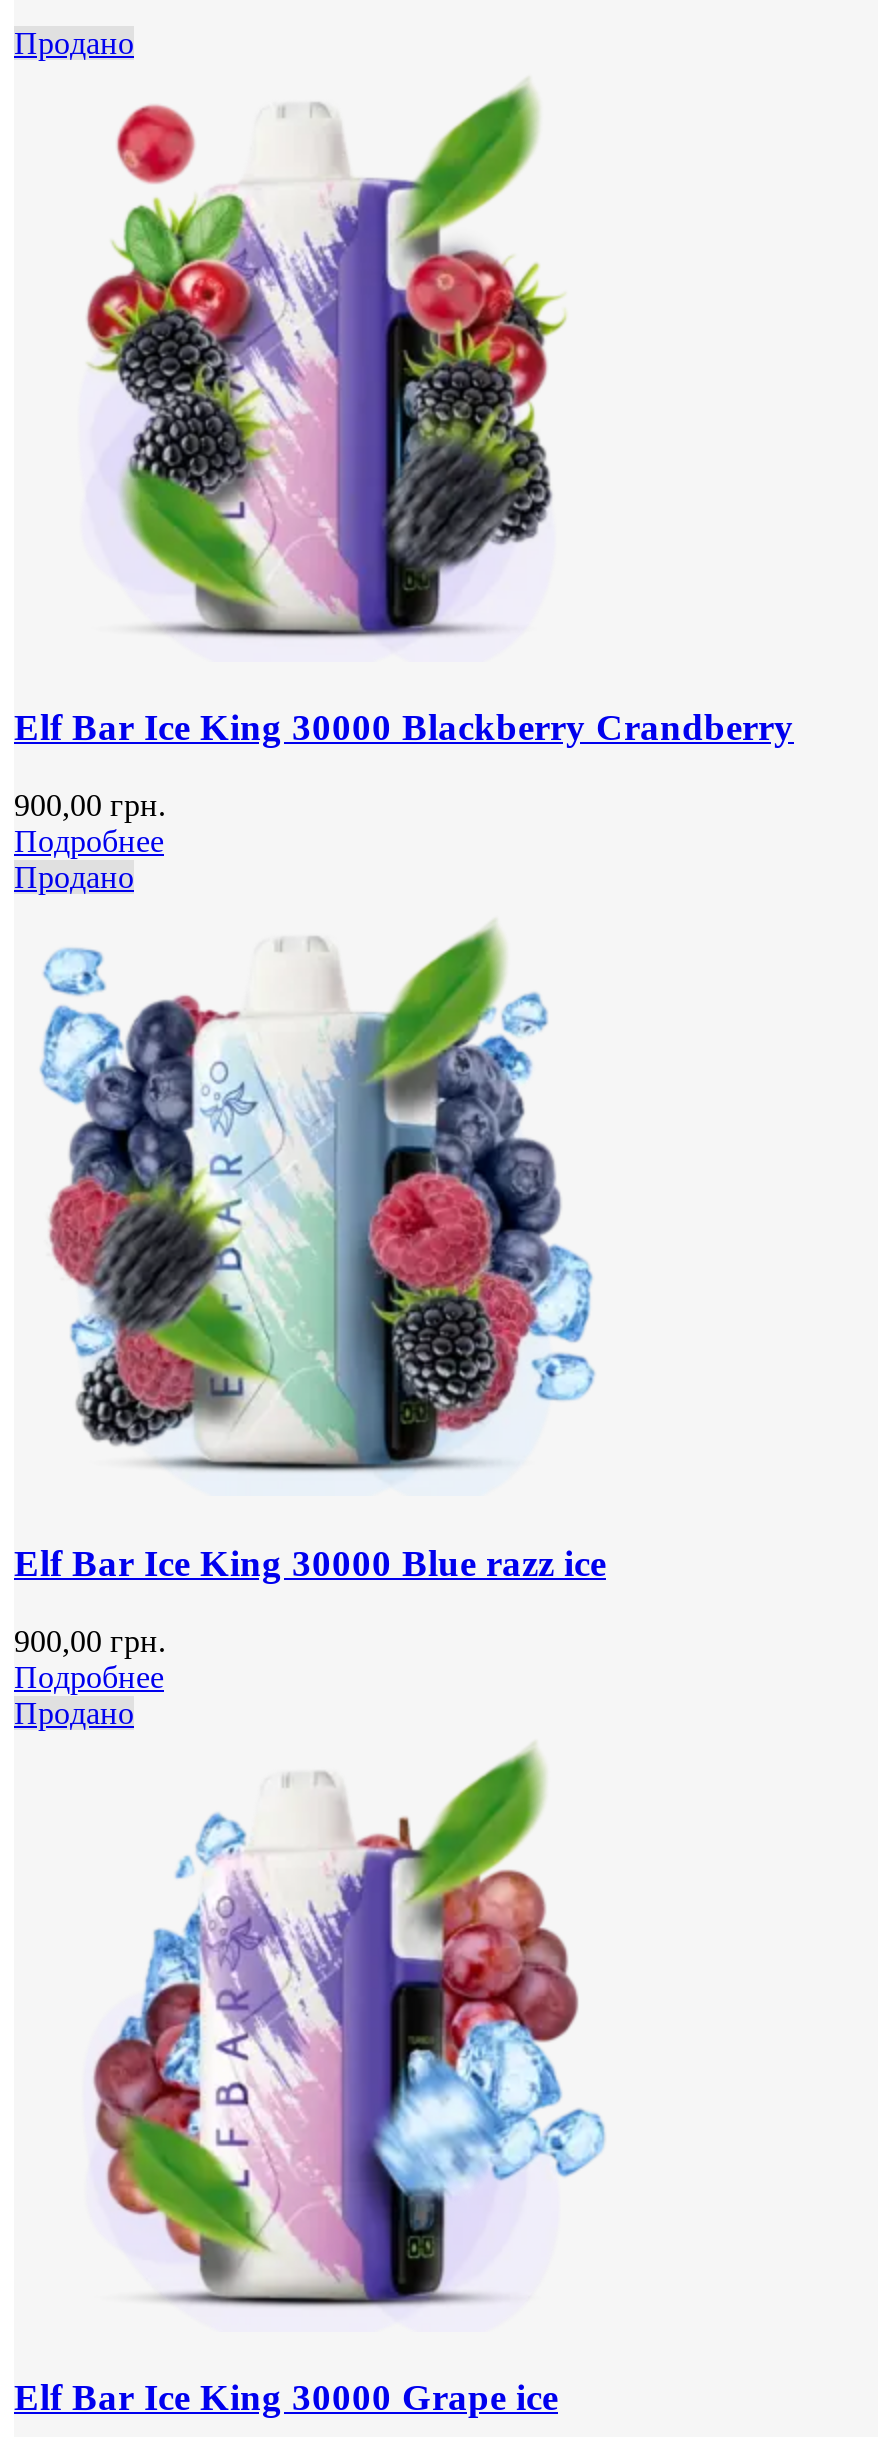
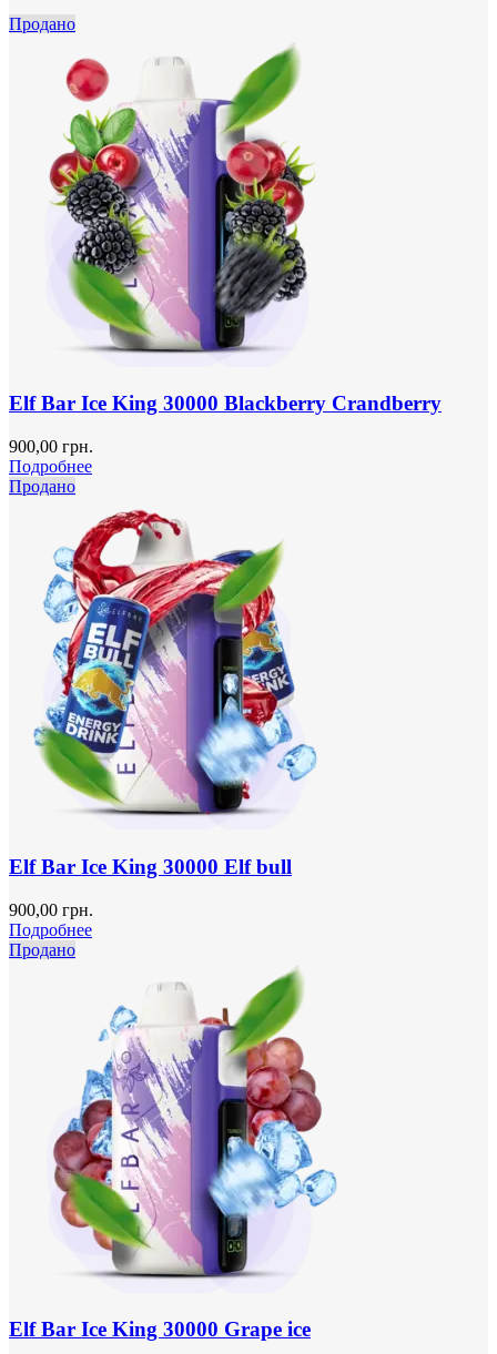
[14,920,606,1584] [image] | Elf Bar Ice King 30000 Blue razz ice -> [9,509,331,878] [image] | Elf Bar Ice King 30000 Elf bull

